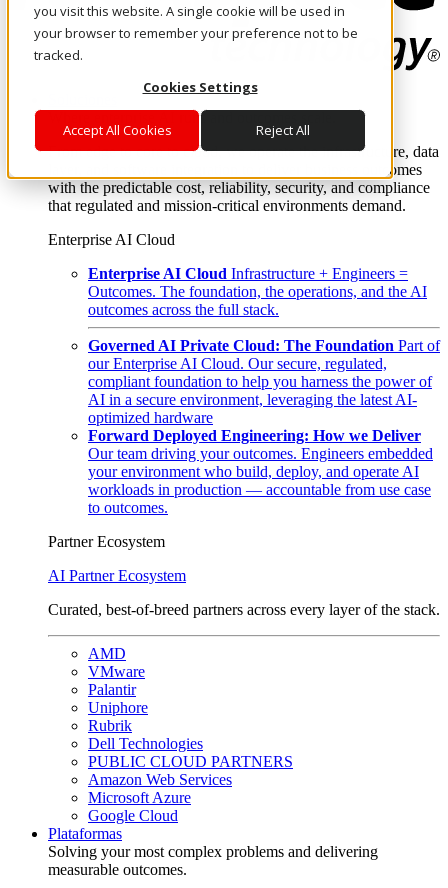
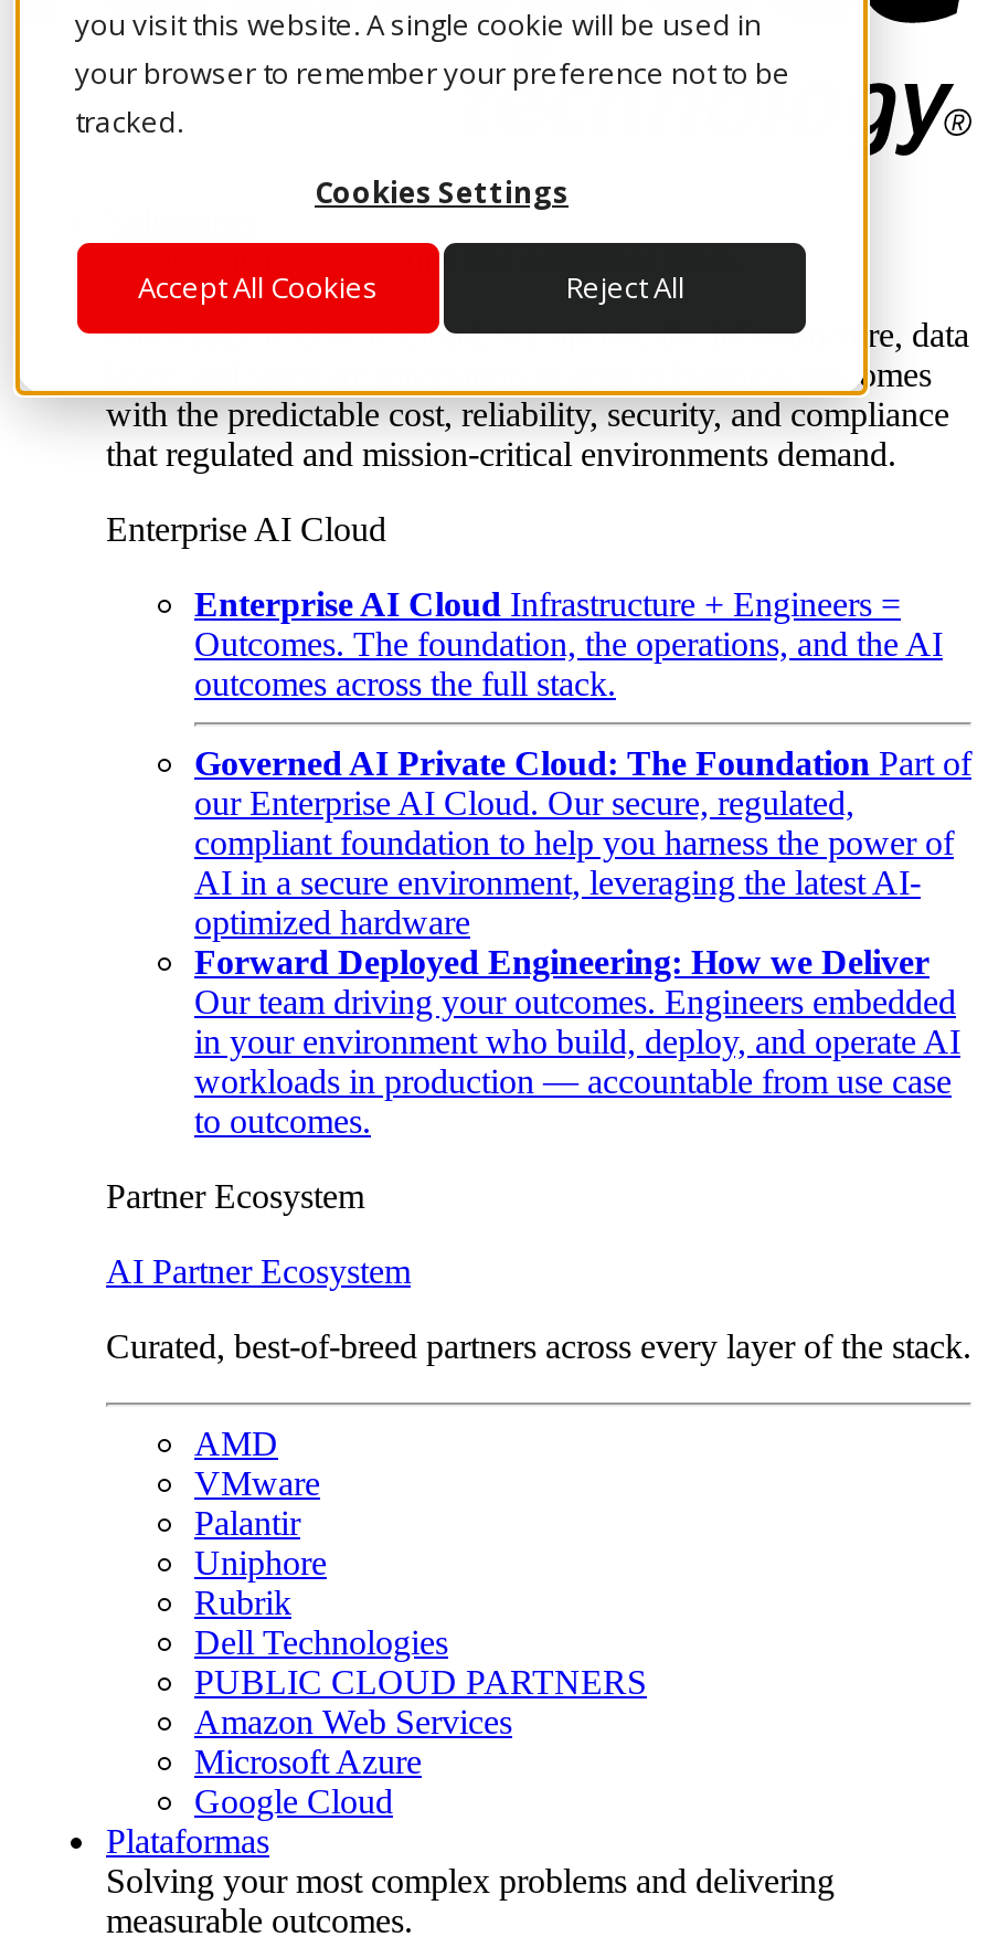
[88,463,419,480] your environment who build, deploy, and operate AI -> [194,1023,960,1061] in your environment who build, deploy, and operate AI

